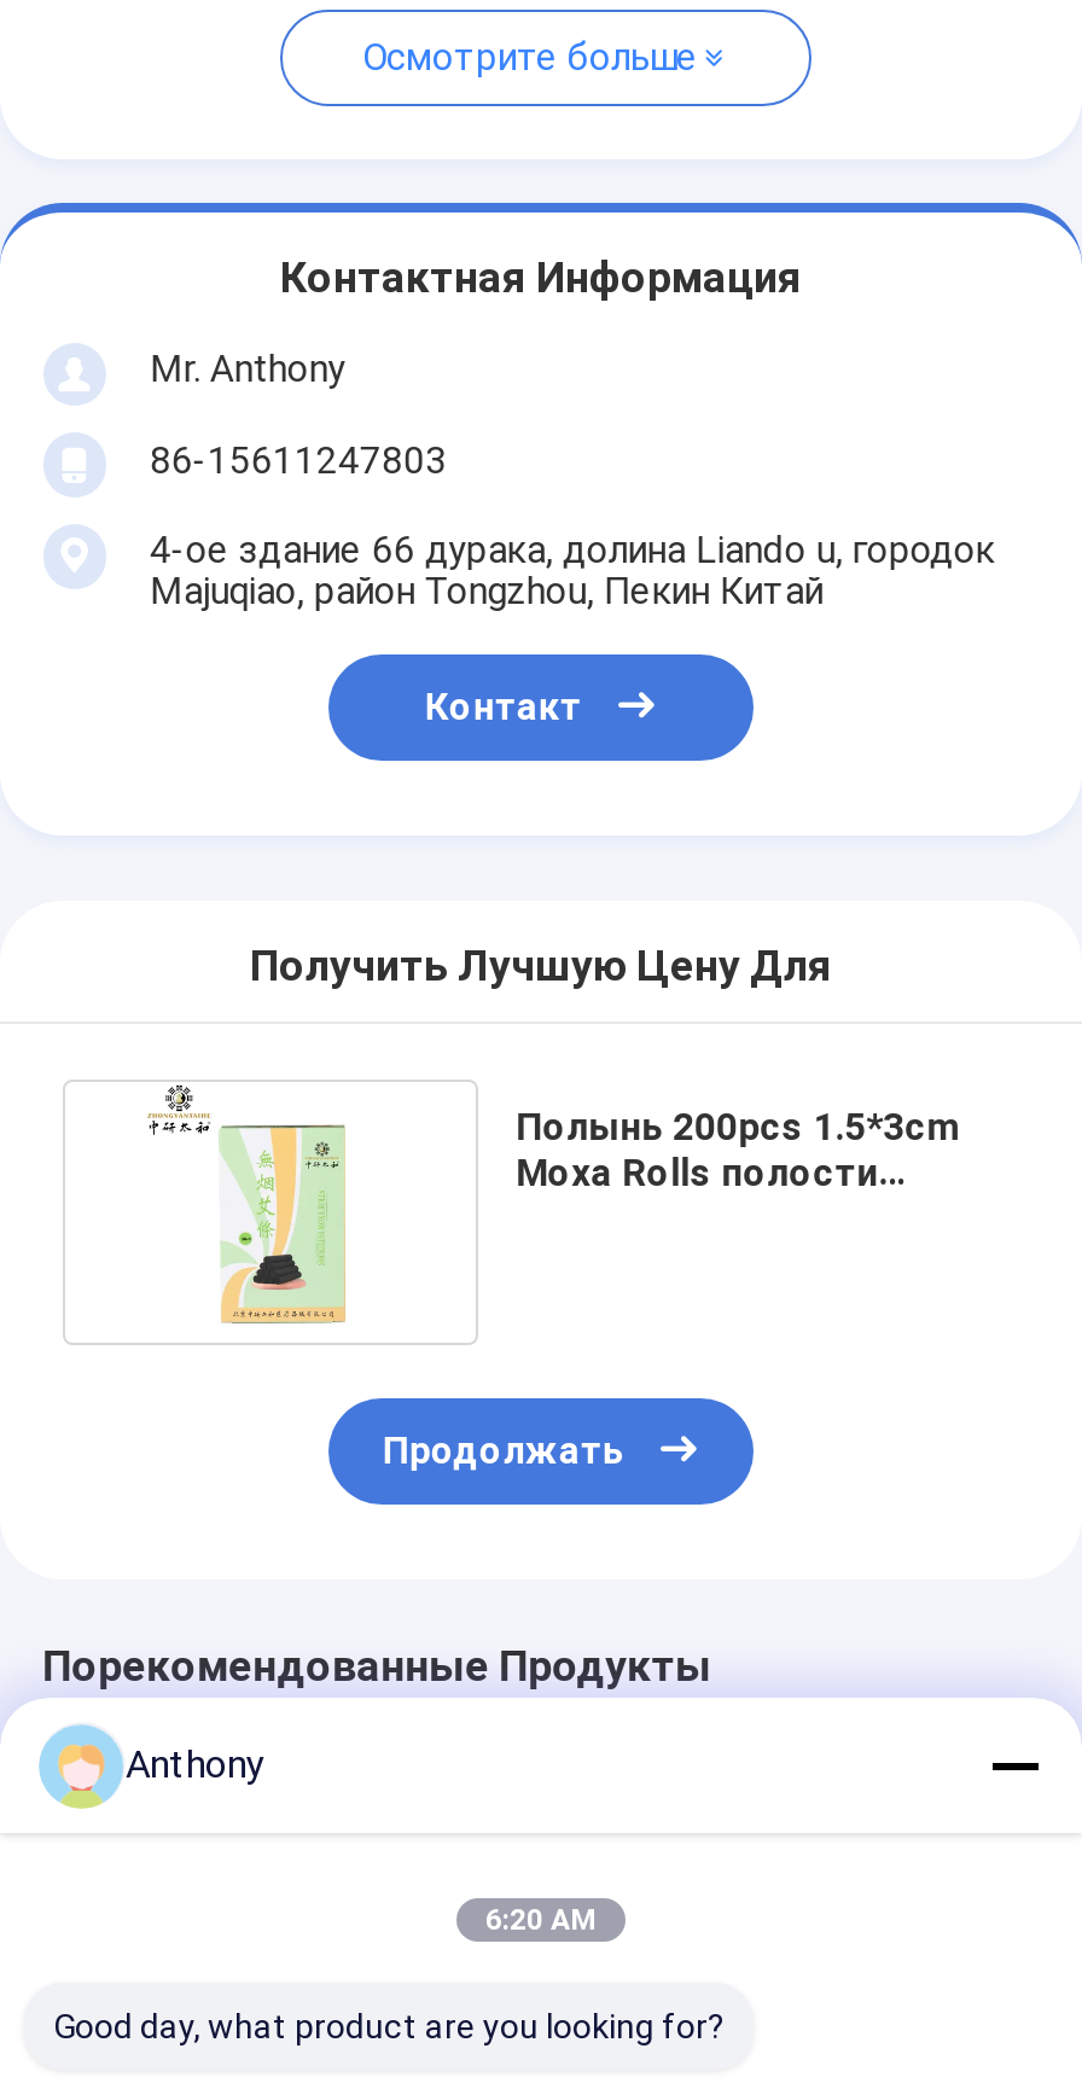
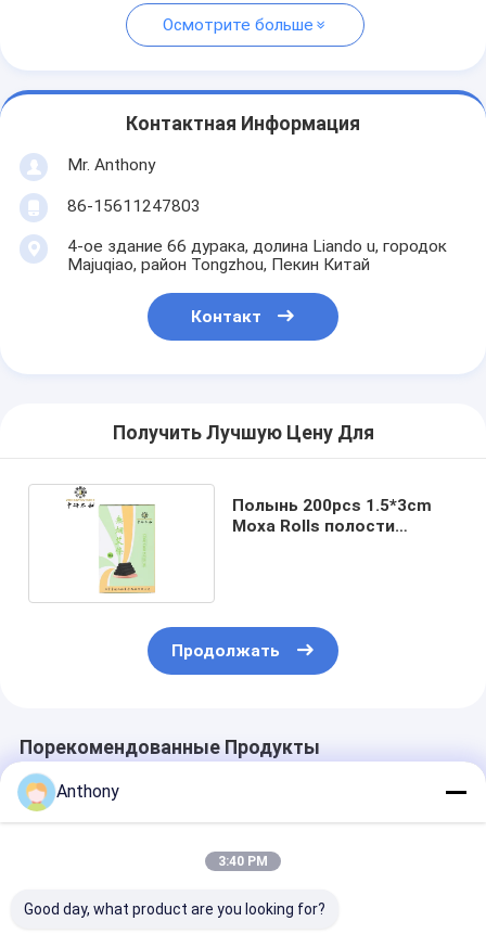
[485,1903,597,1937] 6:20 AM -> [218,854,268,869] 3:40 PM

